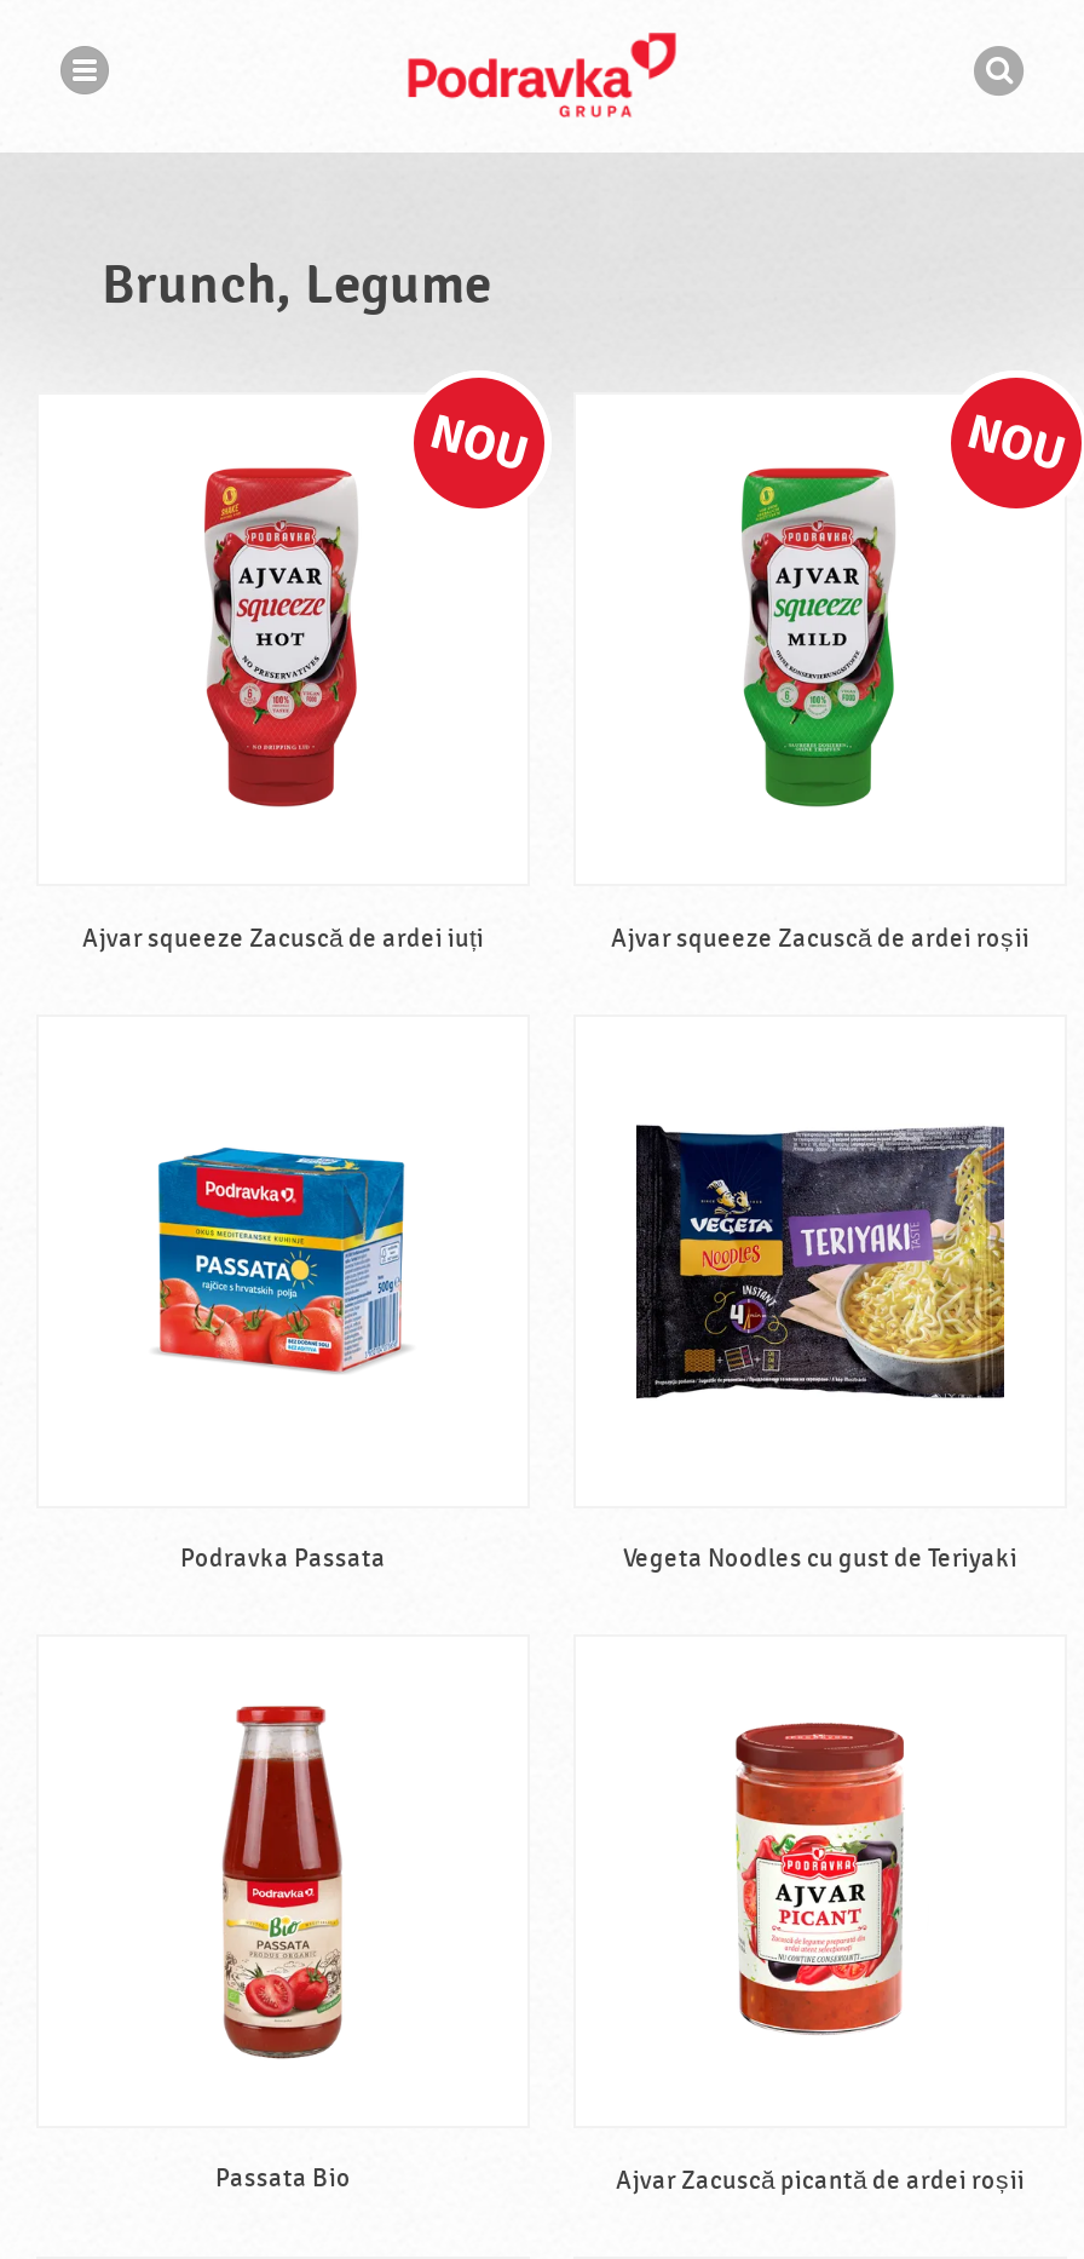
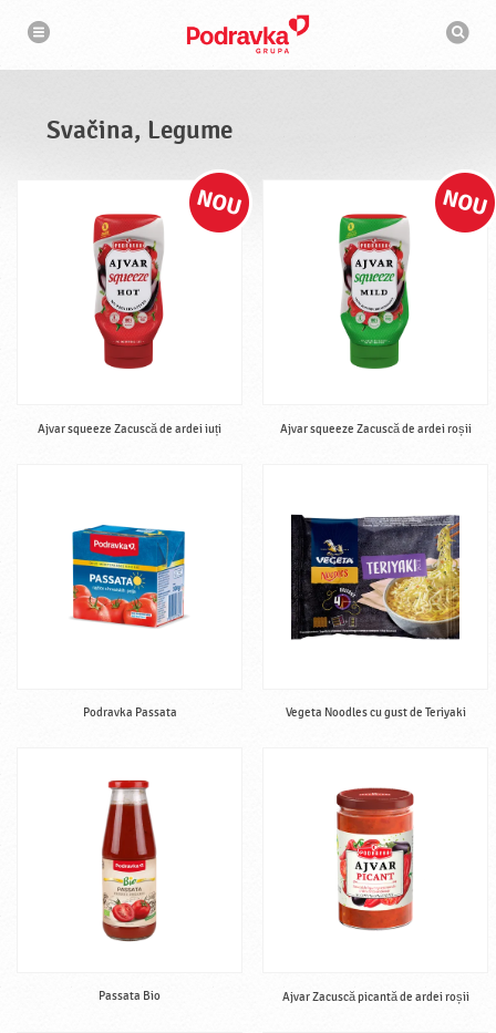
[102,252,491,320] Brunch, Legume -> [46,115,232,146] Svačina, Legume

